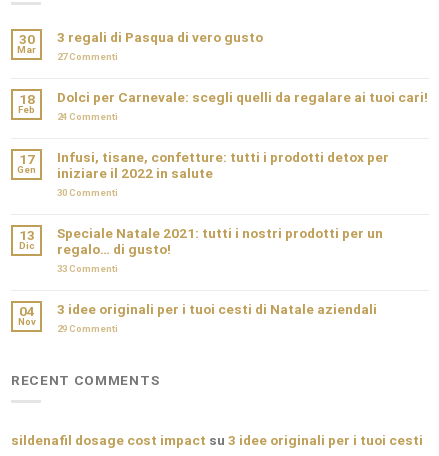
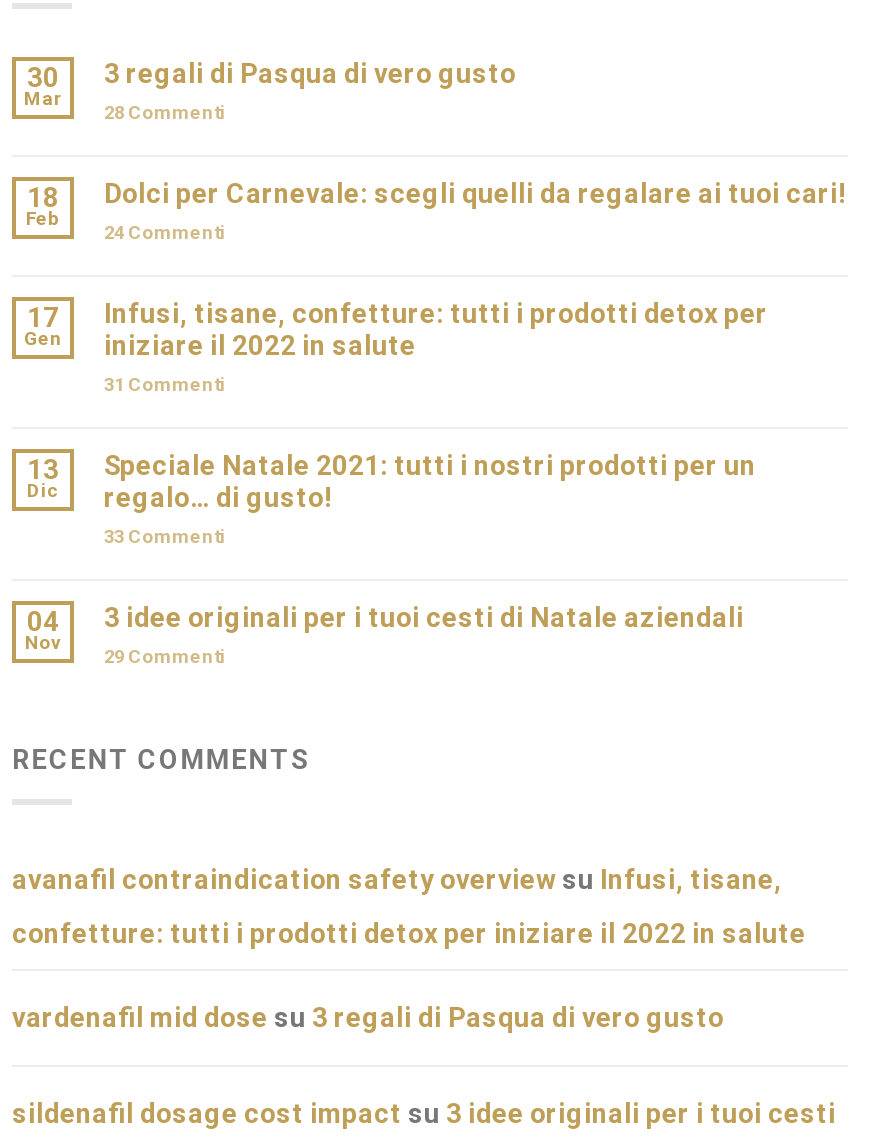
[57,51,118,62] 27 Commenti -> [104,100,226,122] 28 Commenti
[57,187,118,198] 30 Commenti -> [104,372,226,394] 31 Commenti
none -> [12,862,806,1032] avanafil contraindication safety overview su Infusi, tisane, | confetture: tutti i prodotti detox per iniziare il 2022 in salute | vardenafil mid dose su 3 regali di Pasqua di vero gusto

